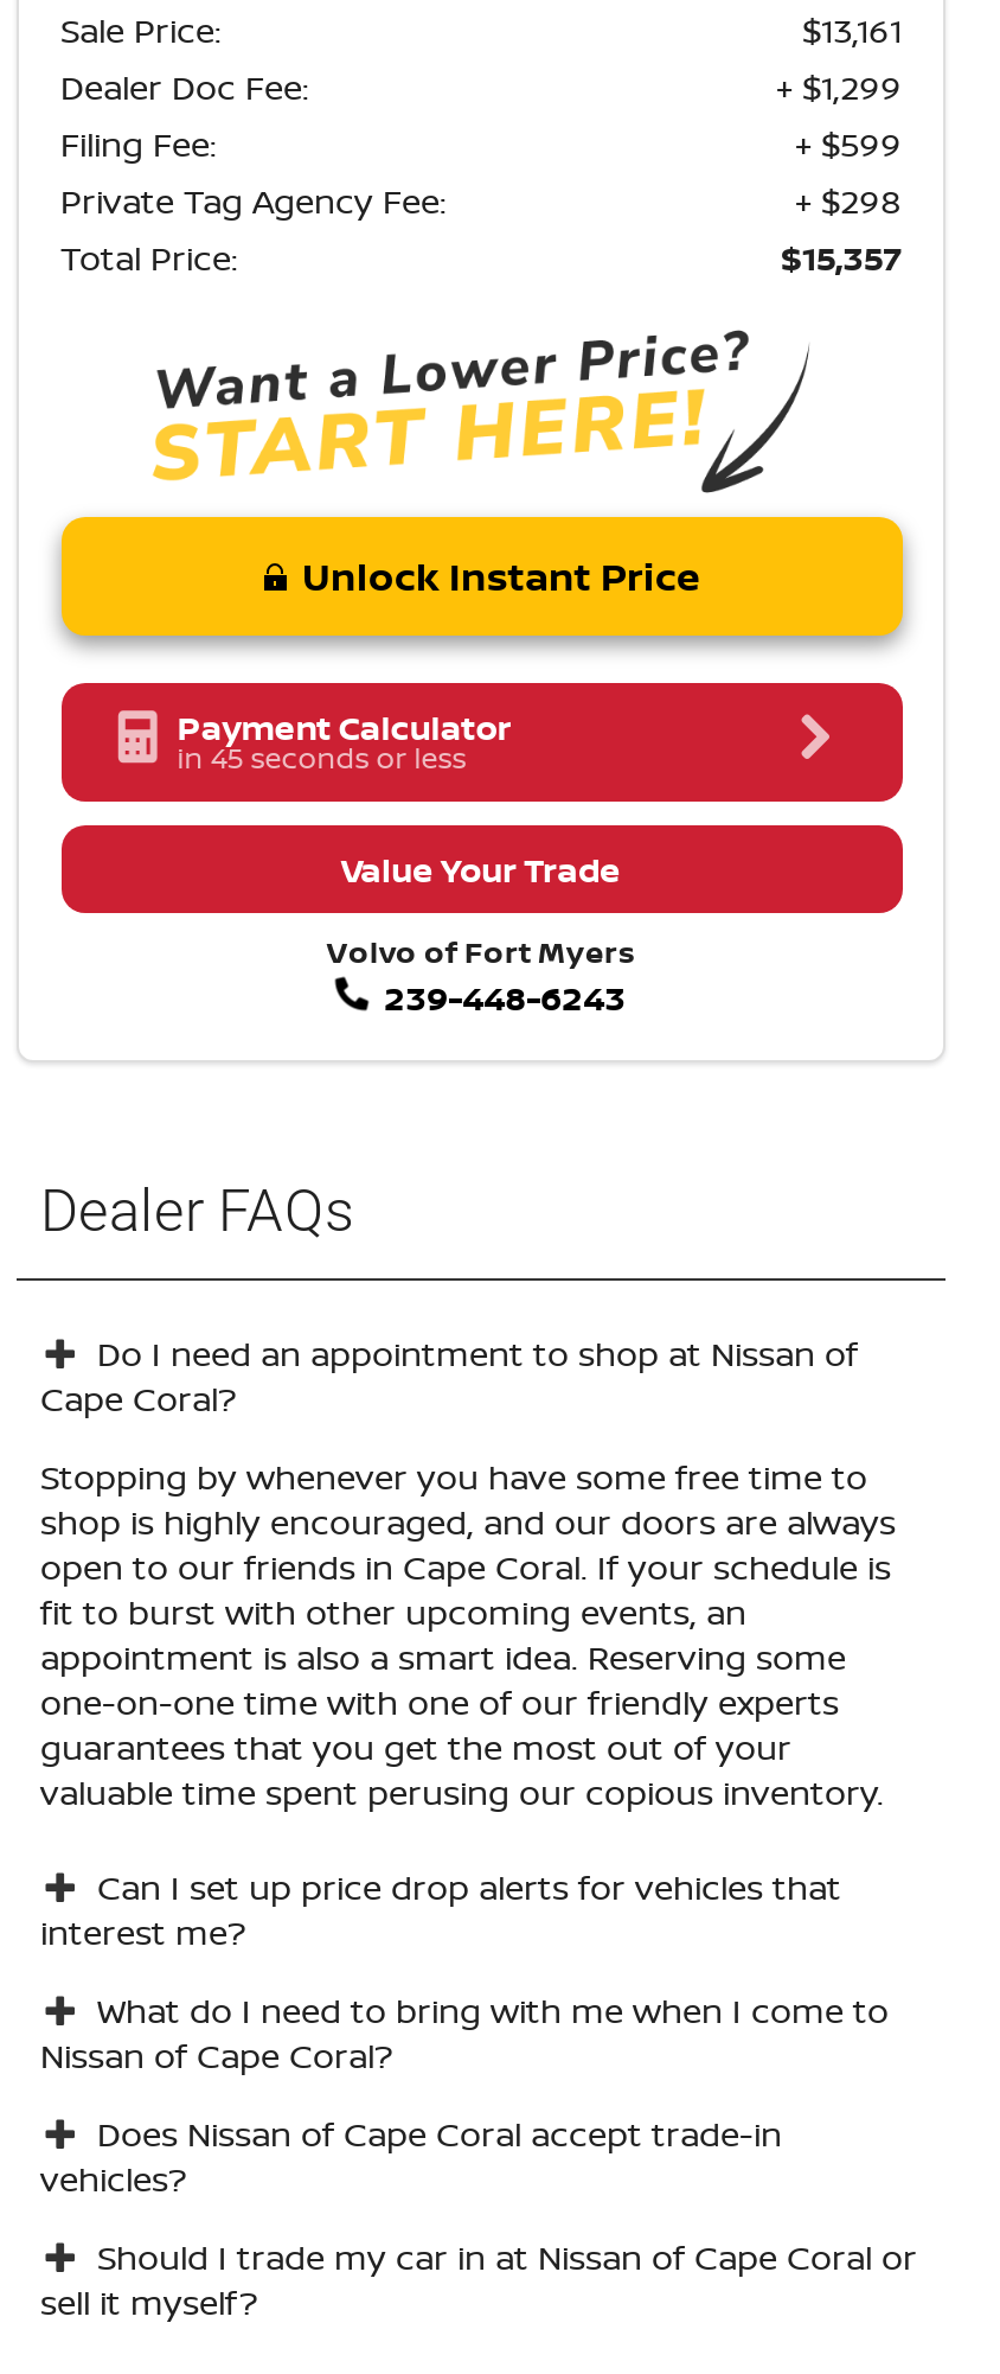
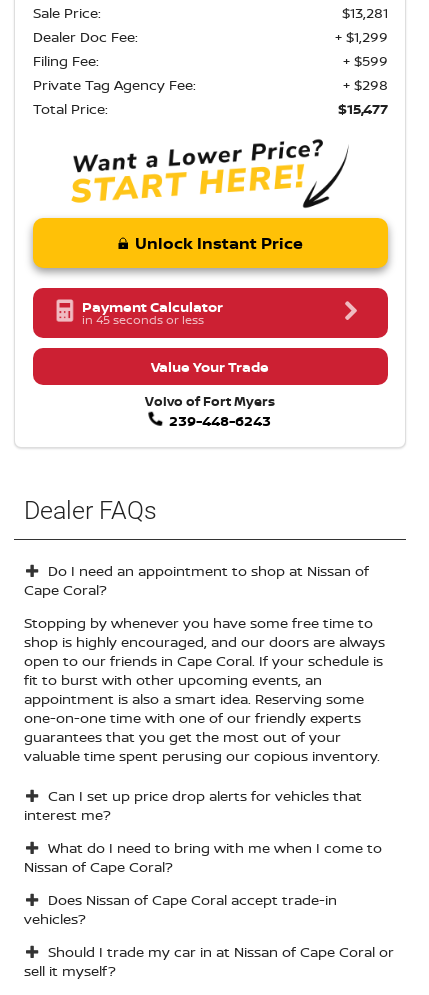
[802,6,902,51] $13,161 -> [341,3,387,22] $13,281
[781,234,902,279] $15,357 -> [337,99,387,118] $15,477

